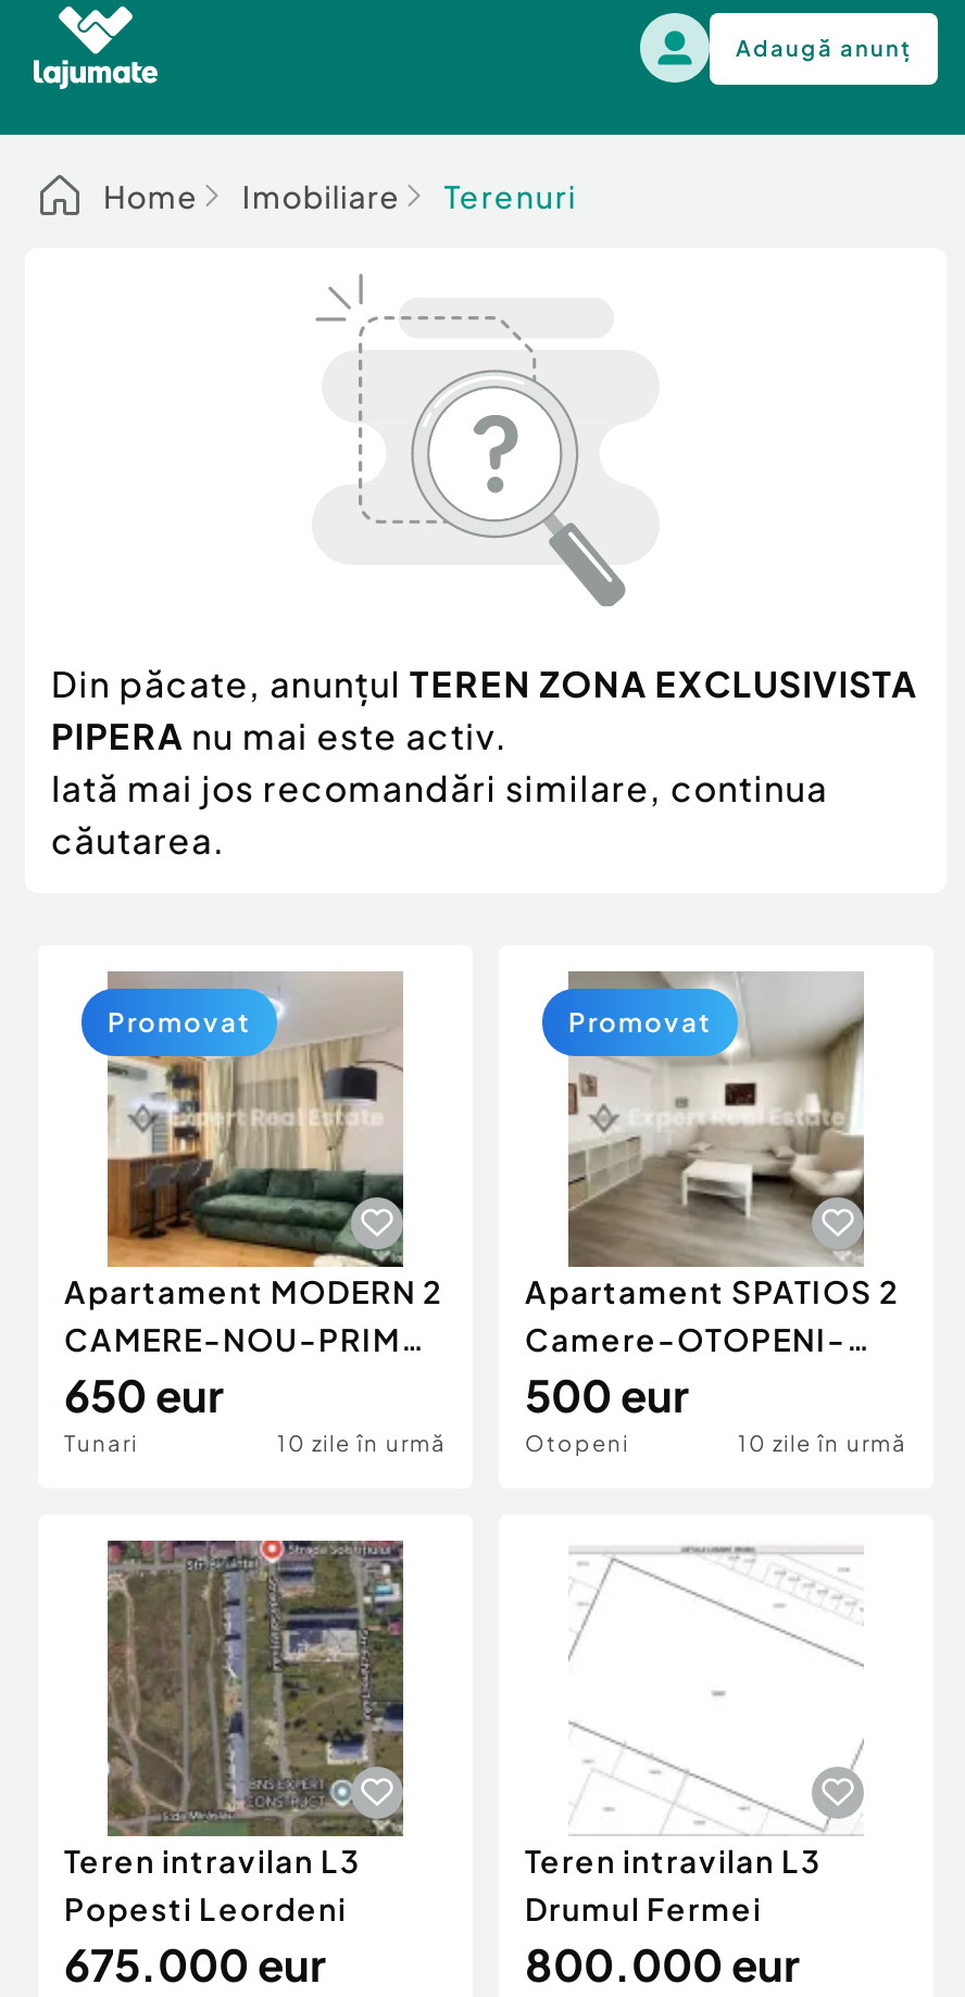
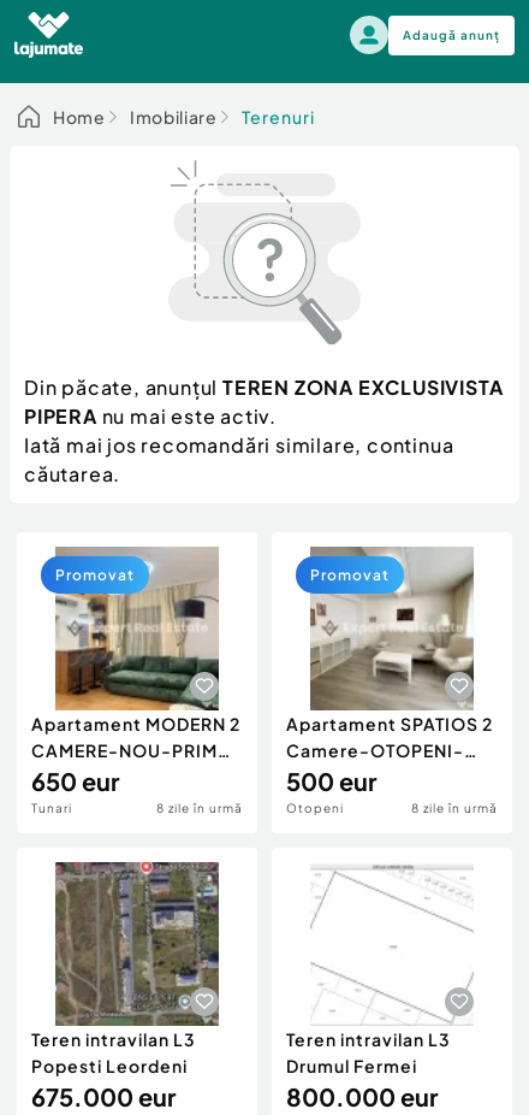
[277,1429,447,1455] 10 zile în urmă -> [156,800,243,815] 8 zile în urmă
[738,1429,907,1455] 10 zile în urmă -> [411,800,498,815] 8 zile în urmă

